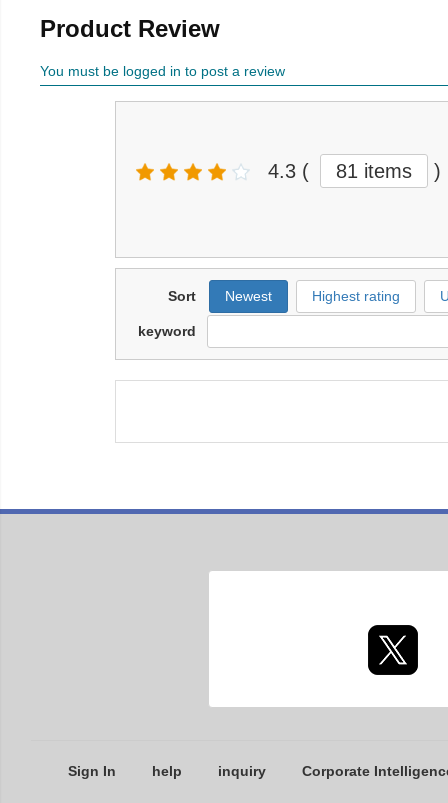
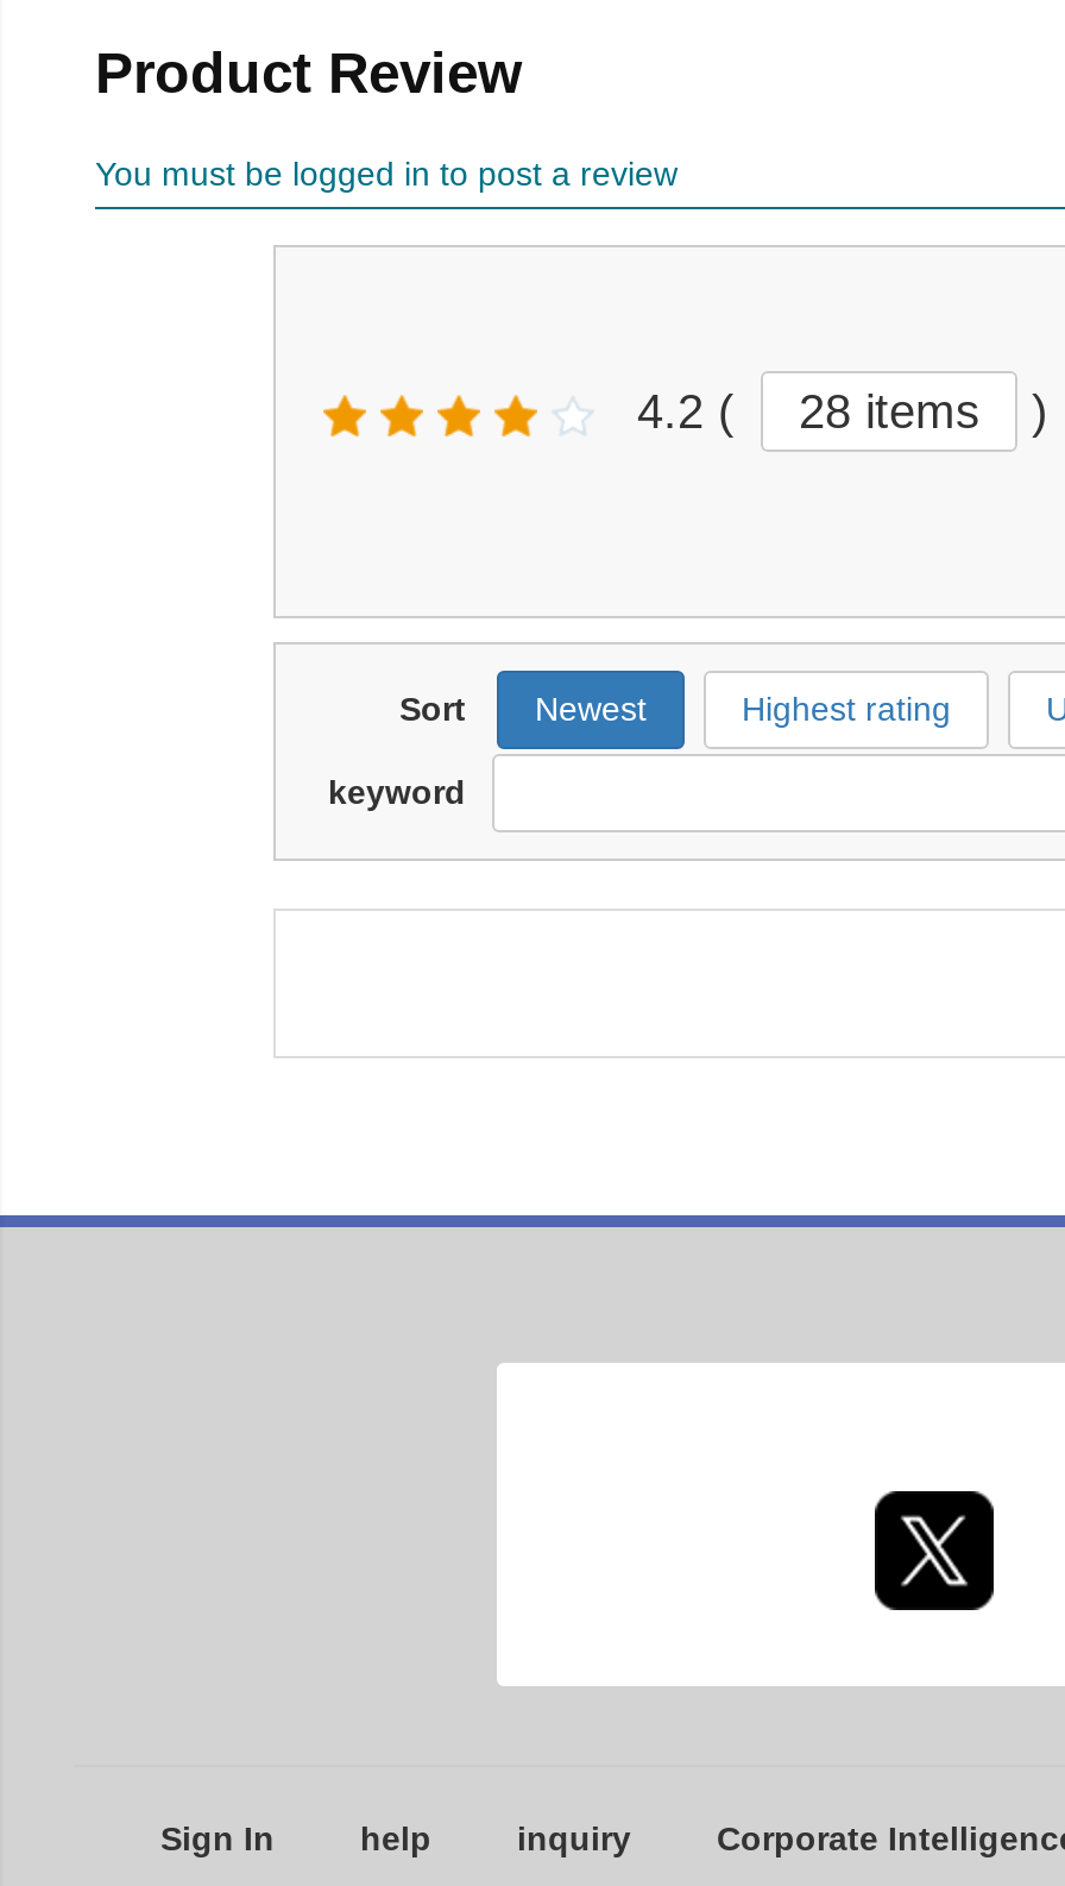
[262,159,315,181] 4.3 ( -> [623,385,749,438] 4.2 (
[336,159,412,181] 81 items -> [799,385,979,438] 28 items

